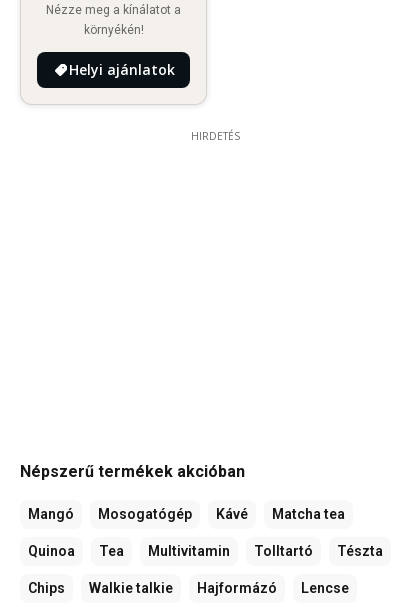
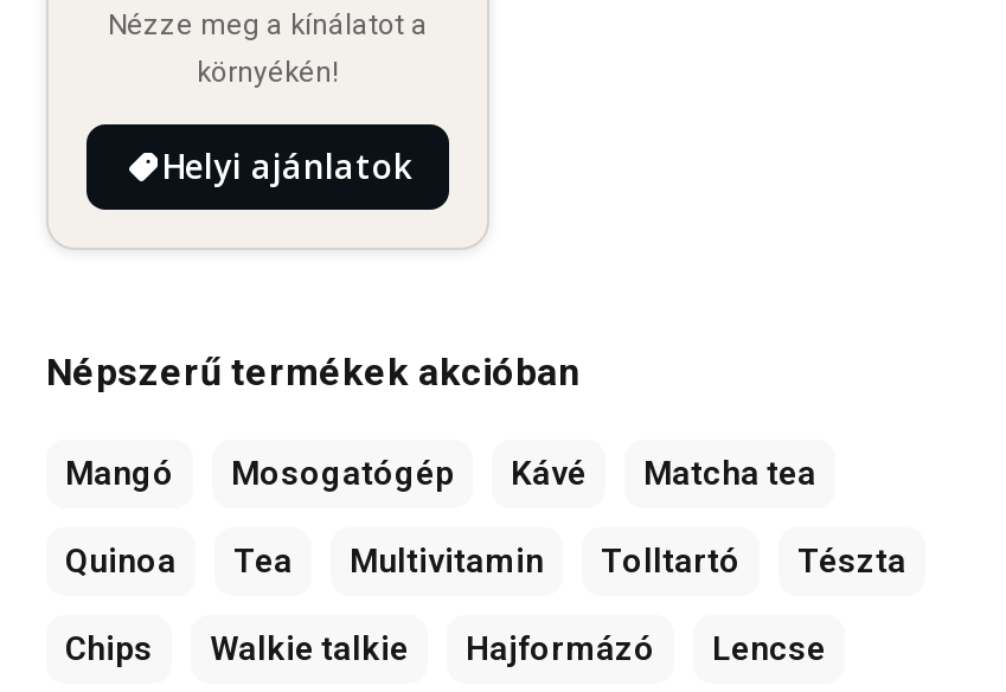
[190,129,239,143] HIRDETÉS -> none

